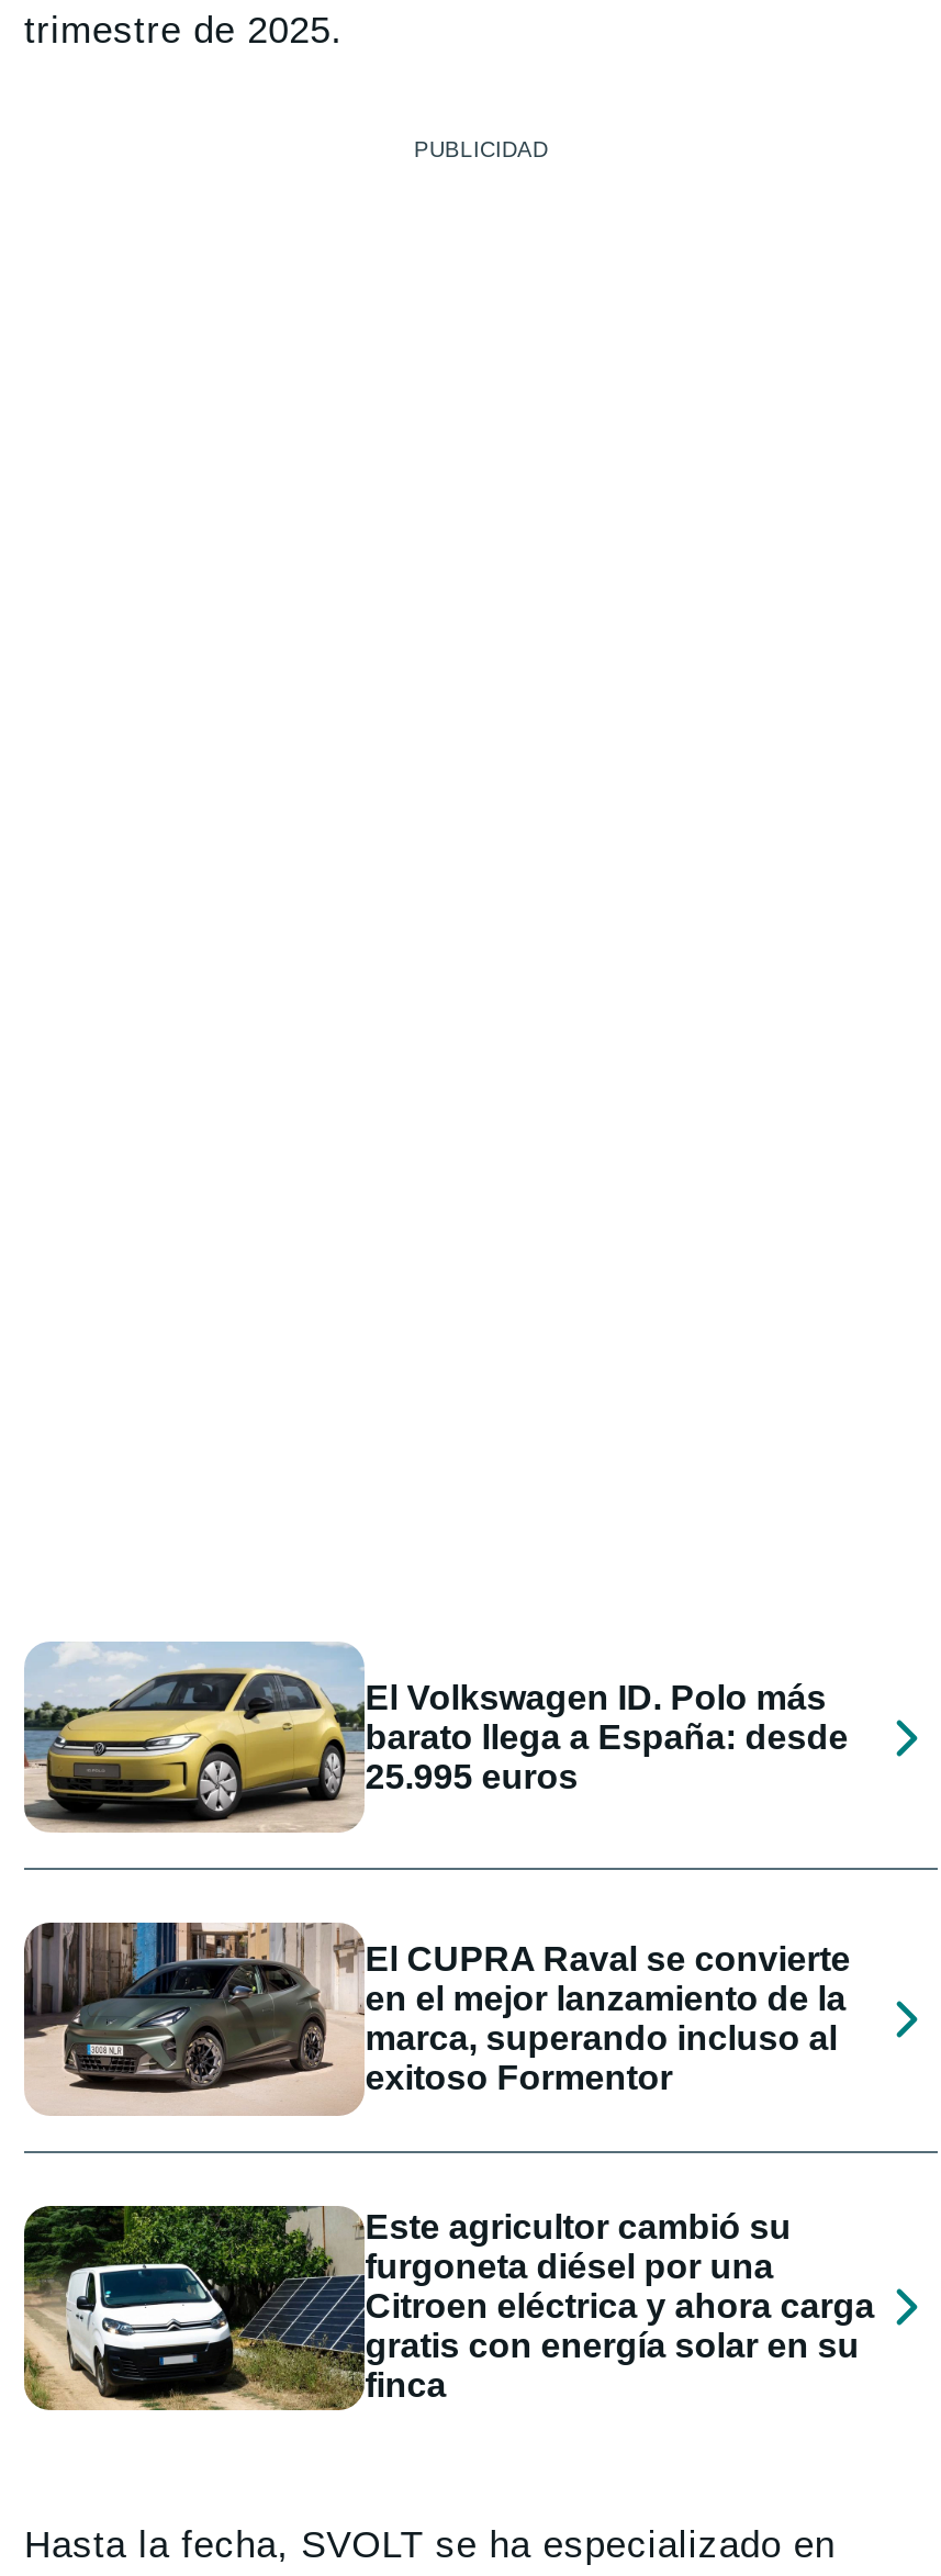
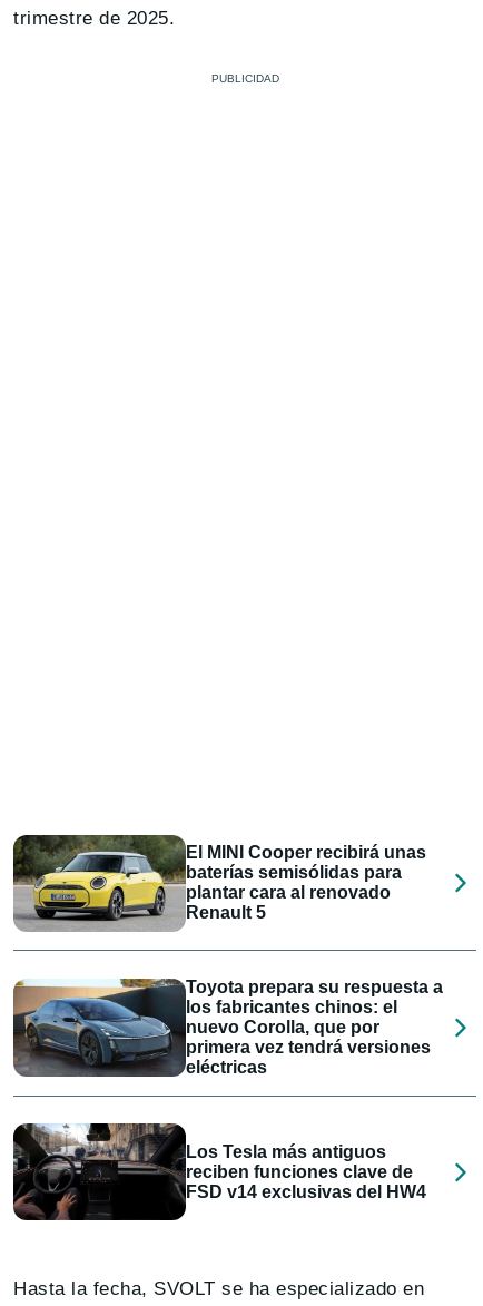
[24,1640,848,1832] [image] | El Volkswagen ID. Polo más | barato llega a España: desde | 25.995 euros -> [12,834,426,932] [image] | El MINI Cooper recibirá unas | baterías semisólidas para | plantar cara al renovado | Renault 5
[22,1919,850,2119] [image] | El CUPRA Raval se convierte | en el mejor lanzamiento de la | marca, superando incluso al | exitoso Formentor -> [12,976,443,1078] [image] | Toyota prepara su respuesta a | los fabricantes chinos: el | nuevo Corolla, que por | primera vez tendrá versiones | eléctricas
[22,2203,874,2411] [image] | Este agricultor cambió su | furgoneta diésel por una | Citroen eléctrica y ahora carga | gratis con energía solar en su | finca -> [12,1120,426,1221] [image] | Los Tesla más antiguos | reciben funciones clave de | FSD v14 exclusivas del HW4

